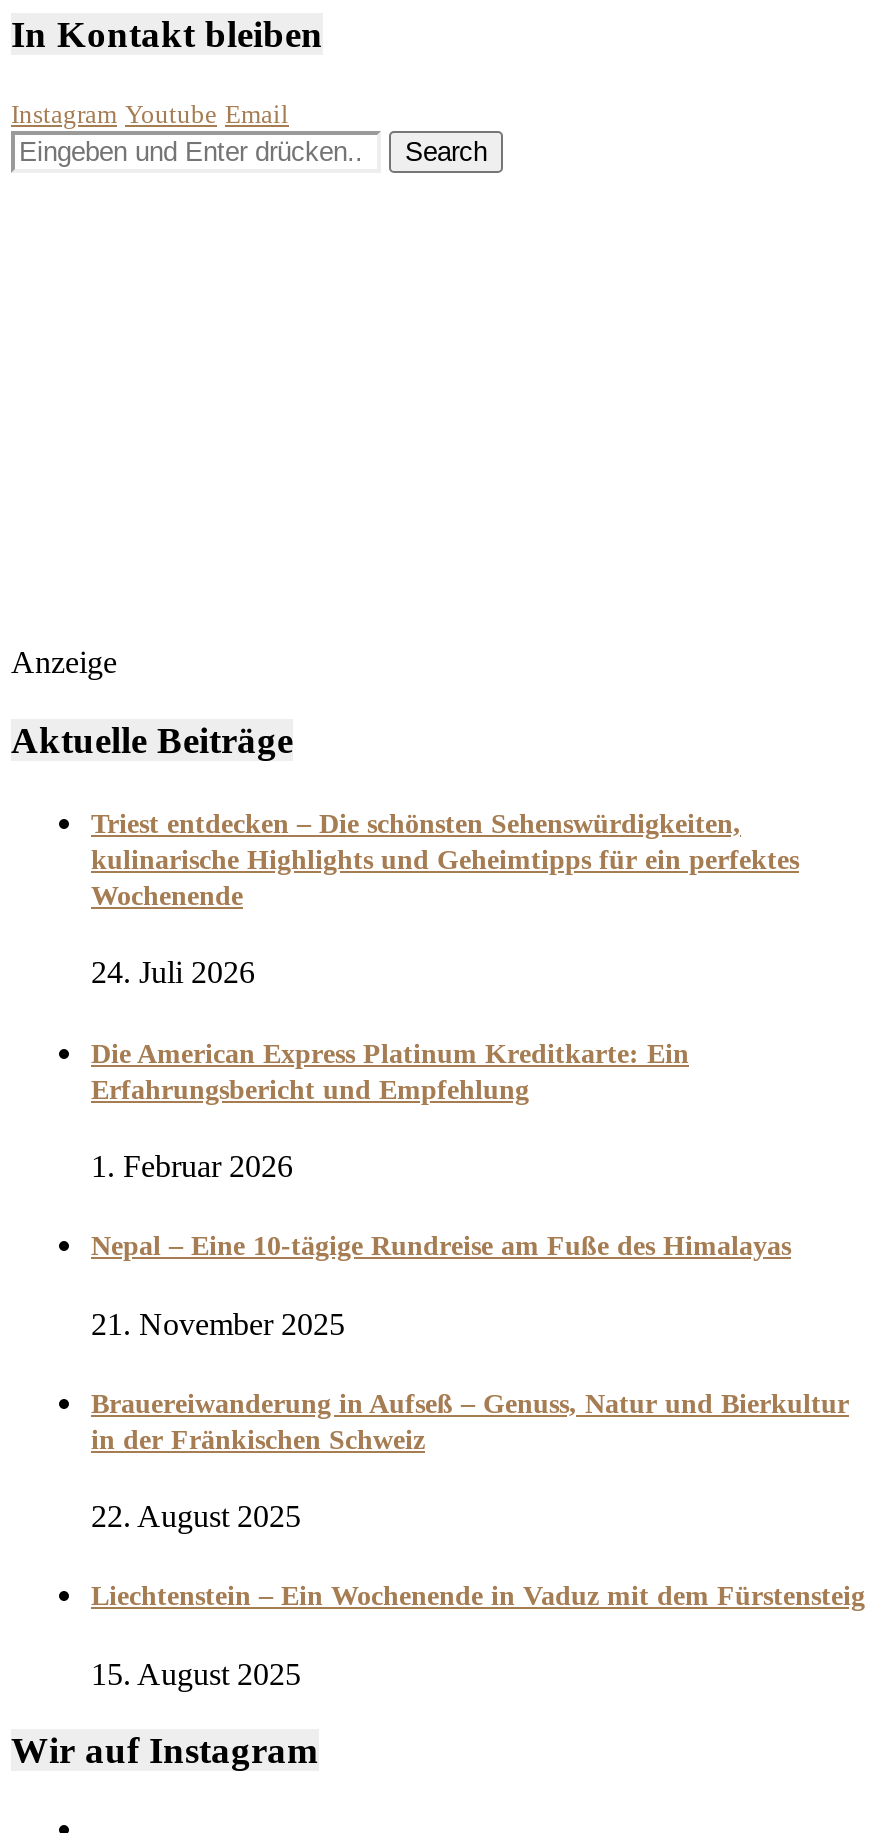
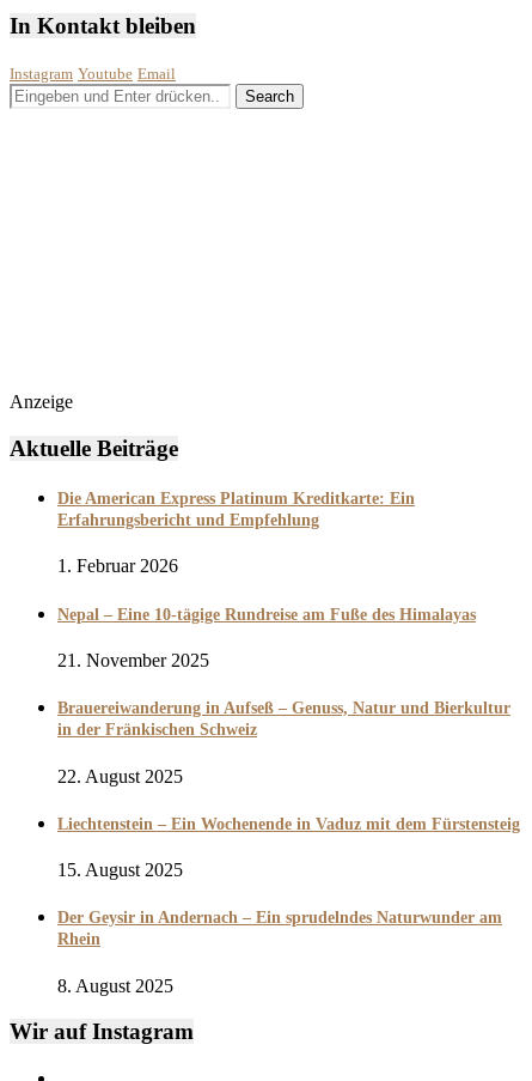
[91,809,799,990] Triest entdecken – Die schönsten Sehenswürdigkeiten, | kulinarische Highlights und Geheimtipps für ein perfektes | Wochenende | 24. Juli 2026 -> none
moved [91,1038,865,1690] -> [57,490,520,880]: Die American Express Platinum Kreditkarte: Ein | Erfahrungsbericht und Empfehlung | 1. Februar 2026 | ... | Liechtenstein – Ein Wochenende in Vaduz mit dem Fürstensteig | 15. August 2025
none -> [57,909,502,996] Der Geysir in Andernach – Ein sprudelndes Naturwunder am | Rhein | 8. August 2025

